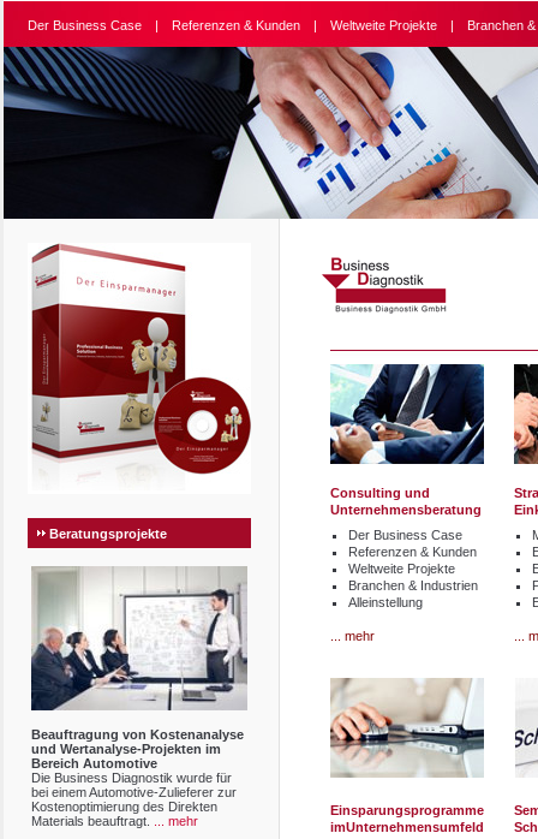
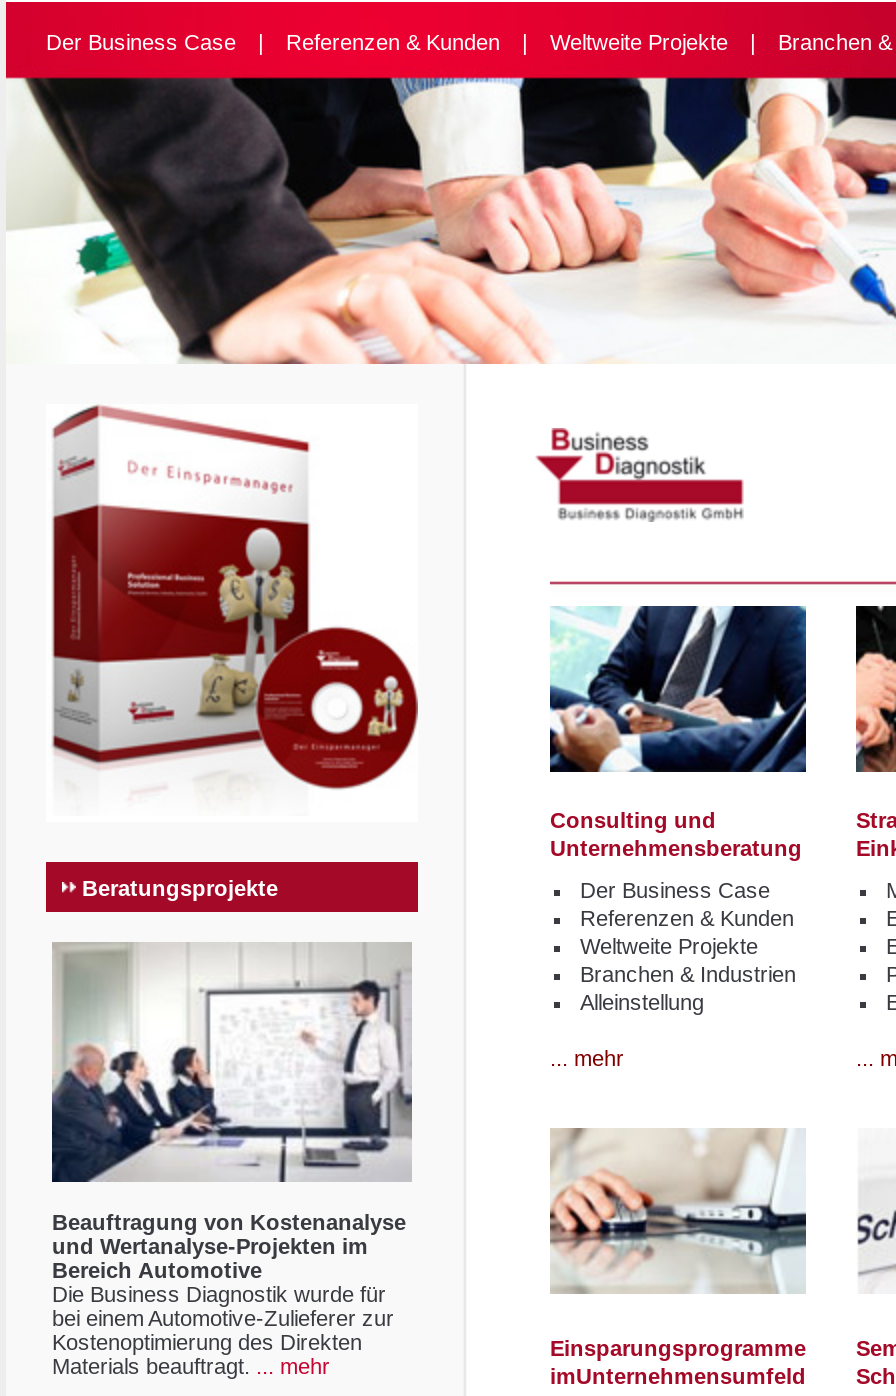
[4,46,534,220] [image] -> [6,76,890,366] [image]

